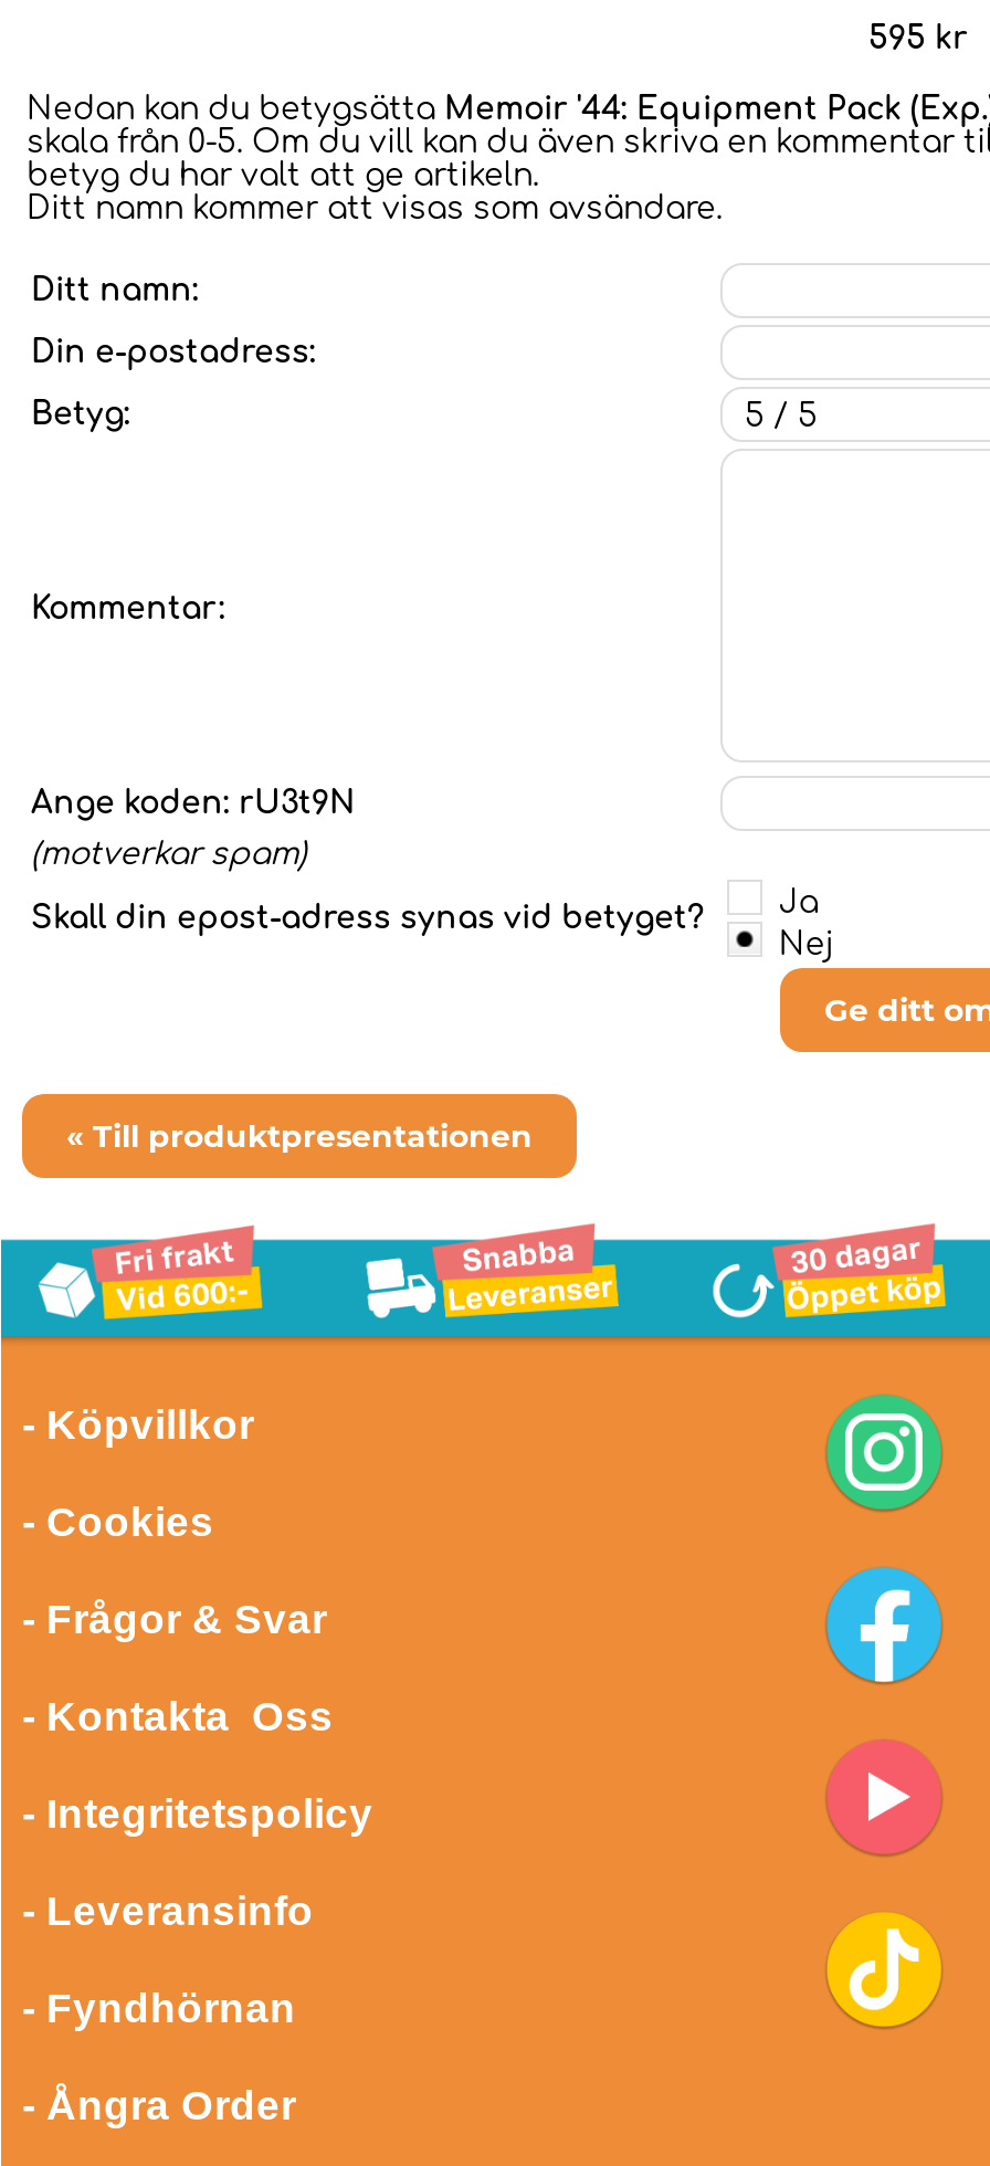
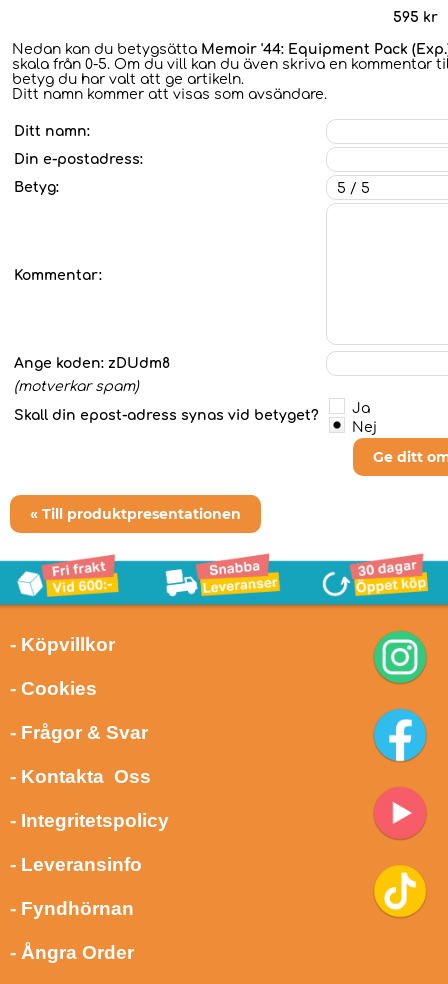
[31,786,356,819] Ange koden: rU3t9N -> [14,355,170,370] Ange koden: zDUdm8

